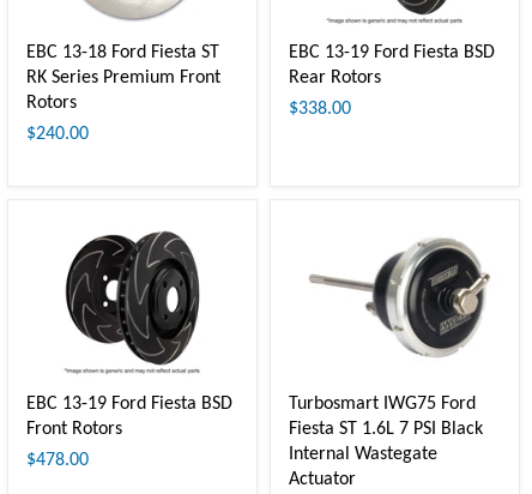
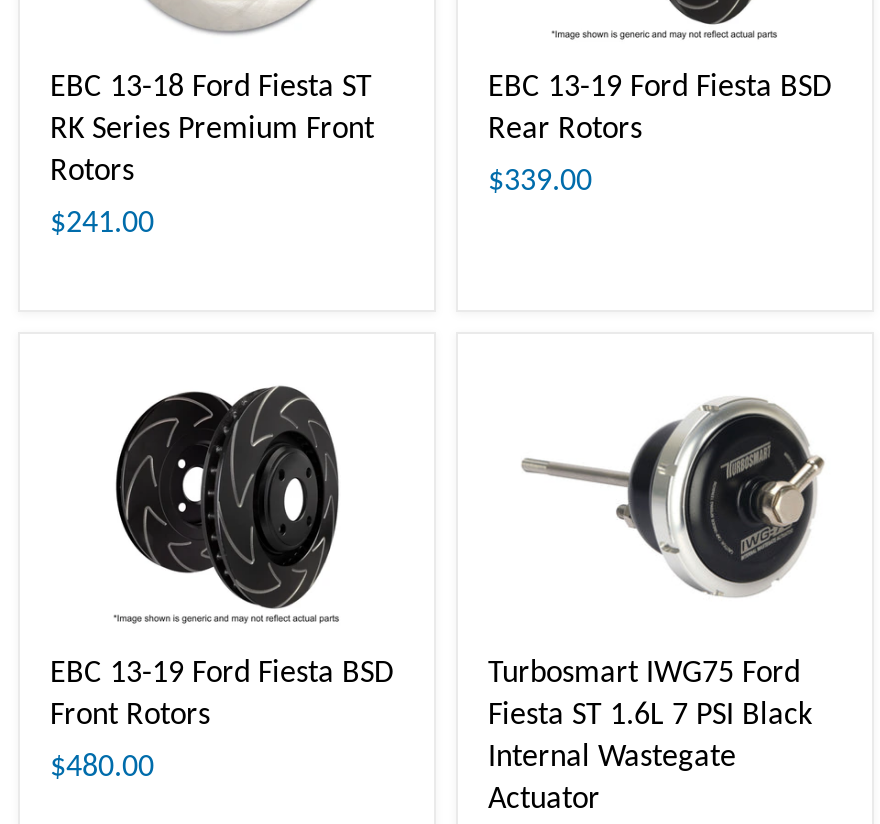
[289,96,351,119] $338.00 -> [488,160,592,198] $339.00
[26,121,89,144] $240.00 -> [50,202,154,240] $241.00
[26,447,89,470] $478.00 -> [50,746,154,784] $480.00

